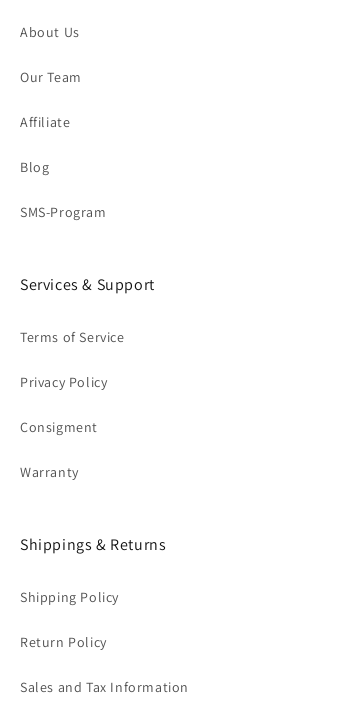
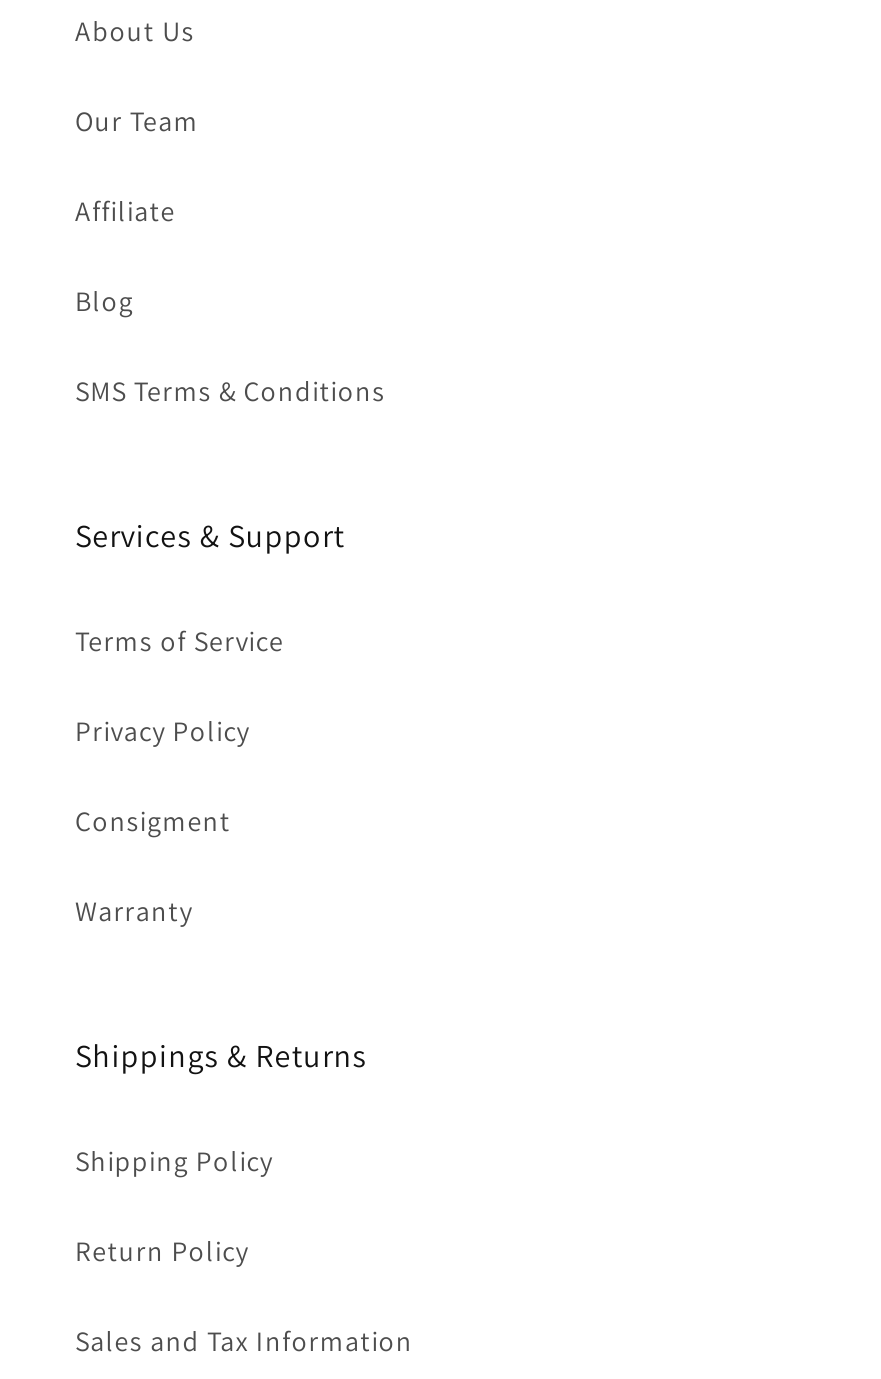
[20,203,107,221] SMS-Program -> [75,373,385,409] SMS Terms & Conditions

